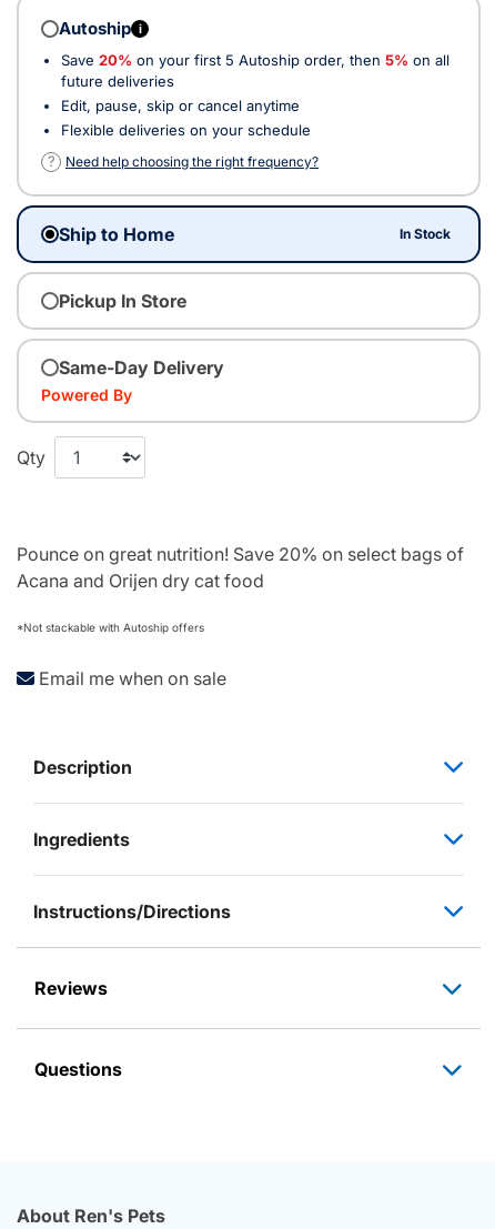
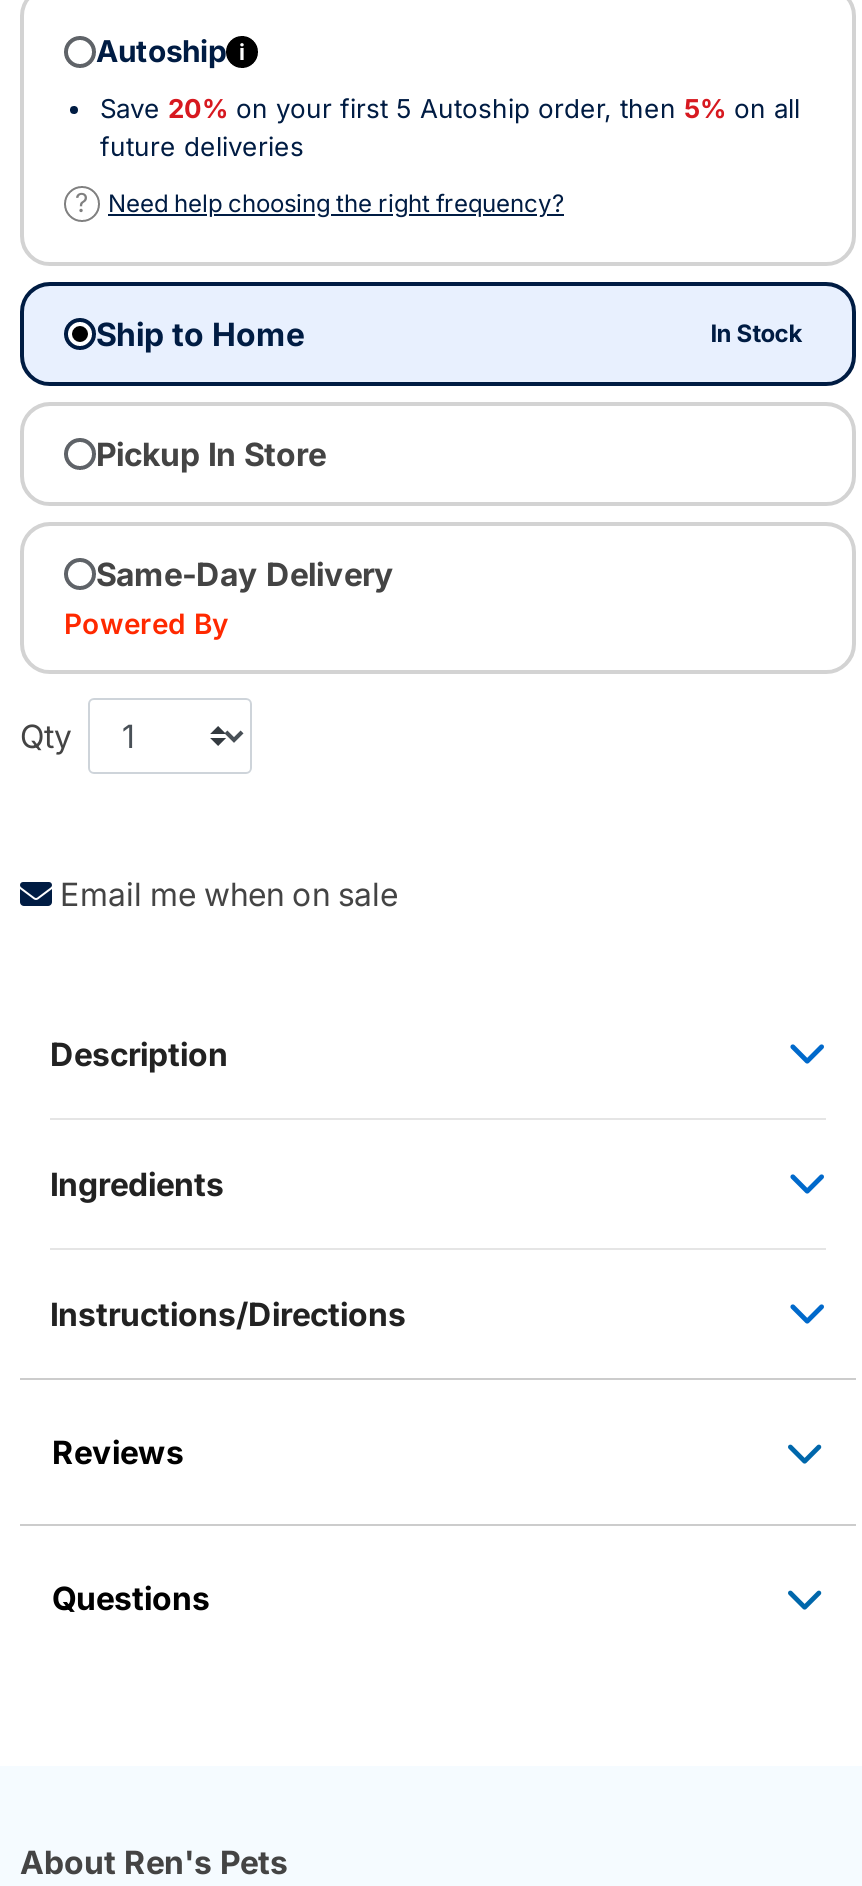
[61,96,311,138] Edit, pause, skip or cancel anytime | Flexible deliveries on your schedule -> none
[17,542,464,633] Pounce on great nutrition! Save 20% on select bags of | Acana and Orijen dry cat food | *Not stackable with Autoship offers -> none

